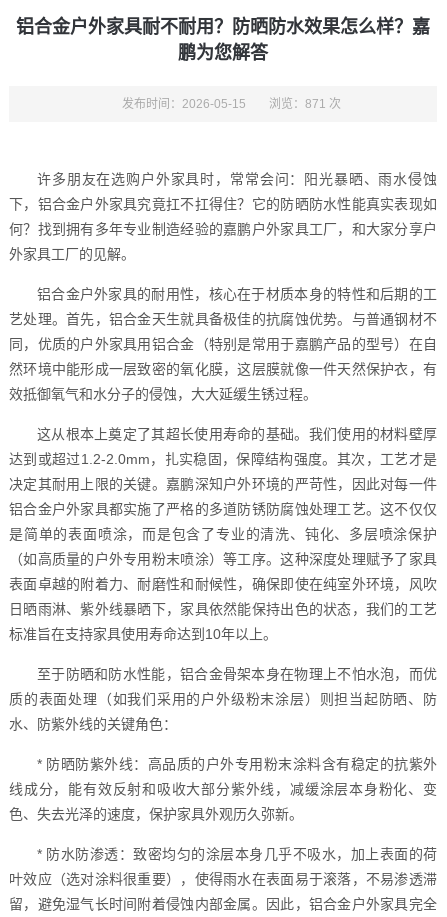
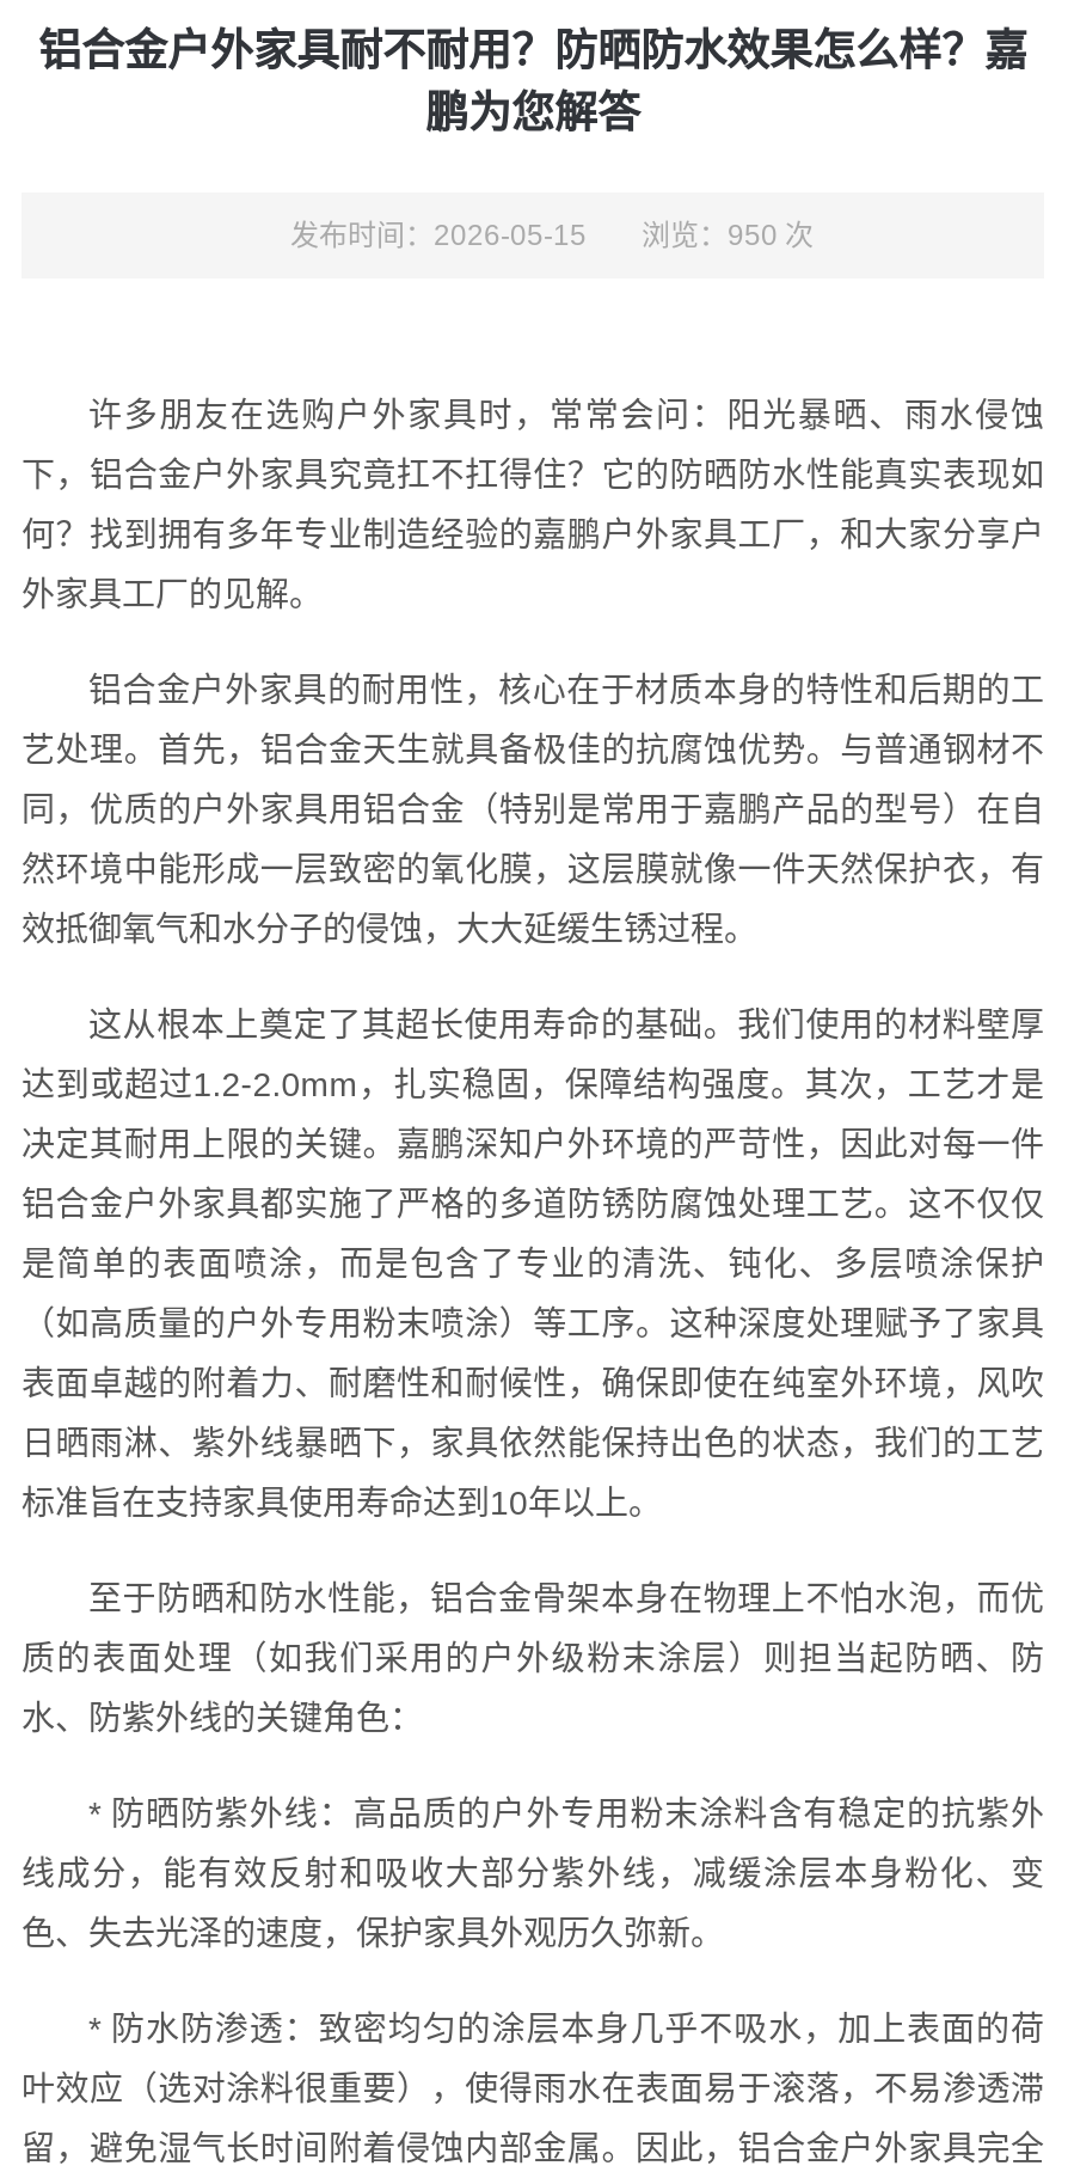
[121,97,340,111] 发布时间：2026-05-15 浏览：871 次 -> [290,219,814,252] 发布时间：2026-05-15 浏览：950 次

